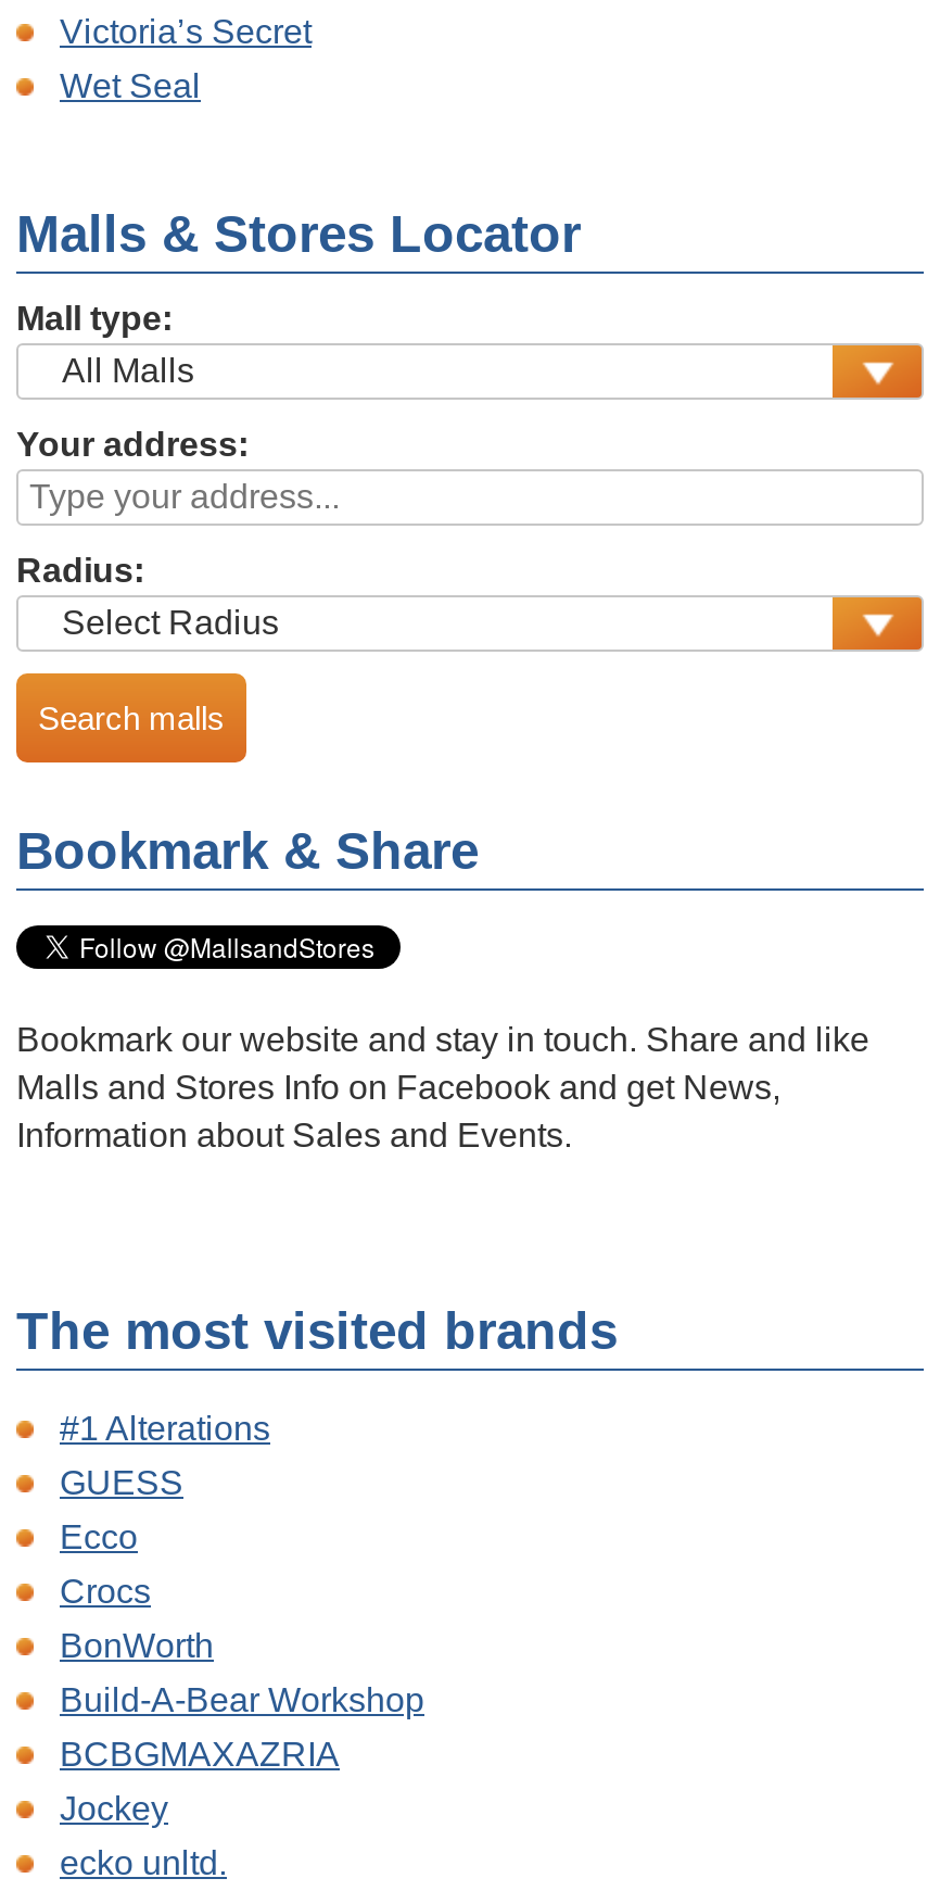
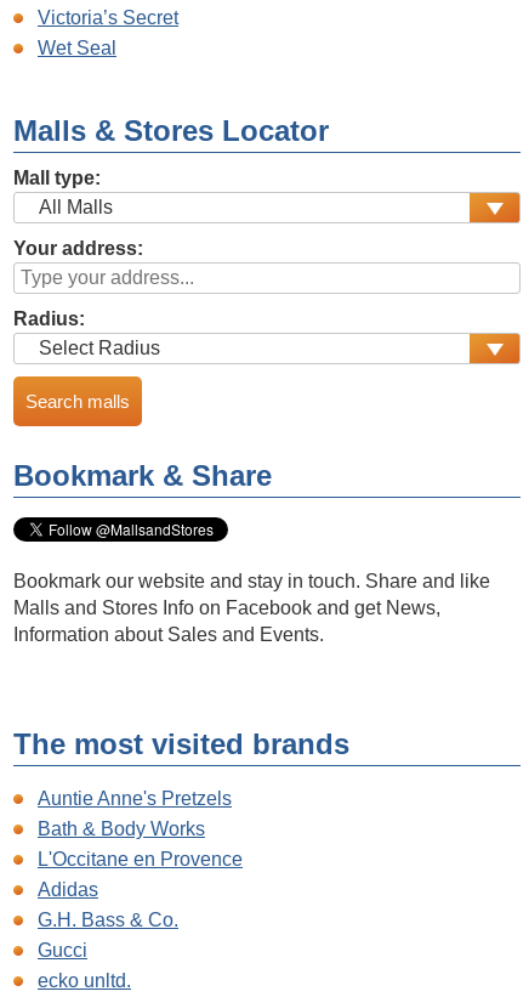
[60,1410,424,1827] #1 Alterations | GUESS | Ecco | Crocs | BonWorth | Build-A-Bear Workshop | BCBGMAXAZRIA | Jockey -> [38,788,243,960] Auntie Anne's Pretzels | Bath & Body Works | L'Occitane en Provence | Adidas | G.H. Bass & Co. | Gucci

